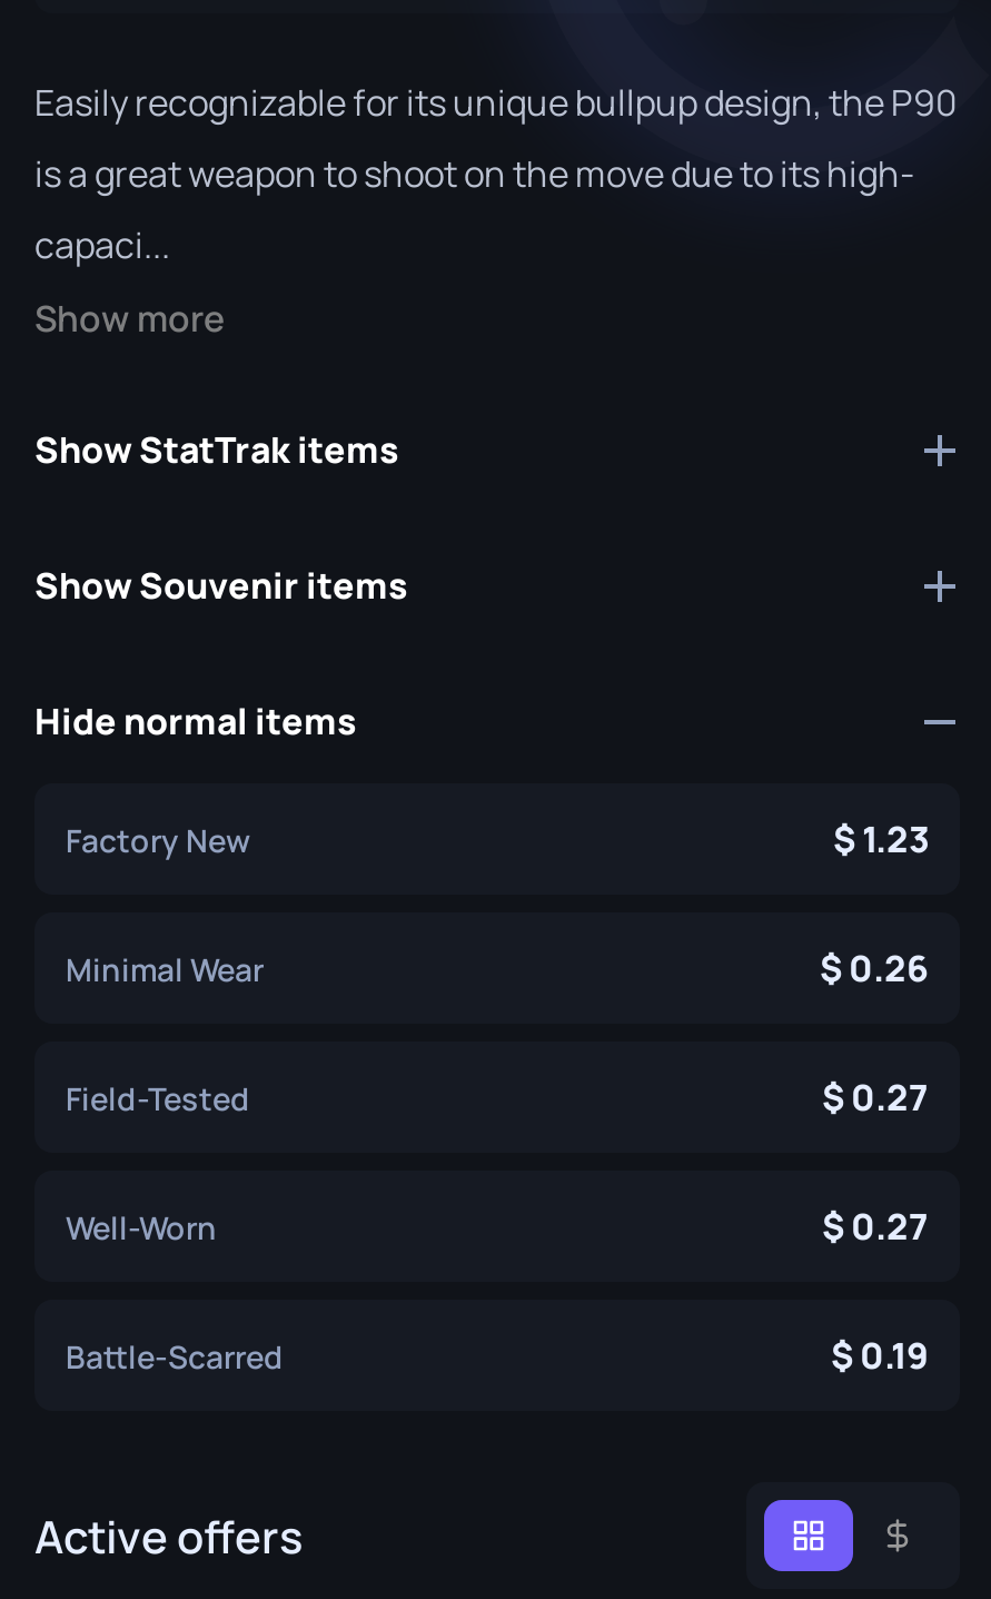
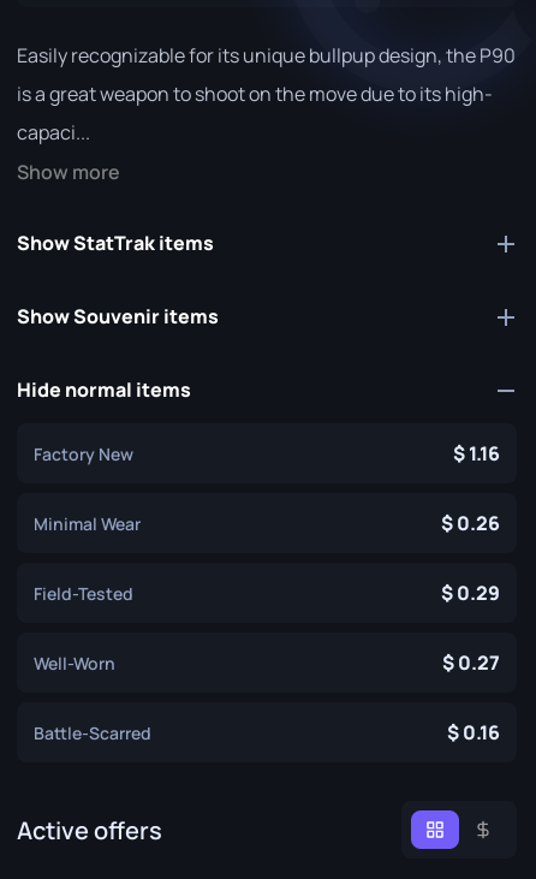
[862,815,929,863] 1.23 -> [469,440,500,467] 1.16
[851,1073,929,1122] 0.27 -> [457,580,500,606] 0.29
[860,1331,929,1380] 0.19 -> [463,719,500,746] 0.16

